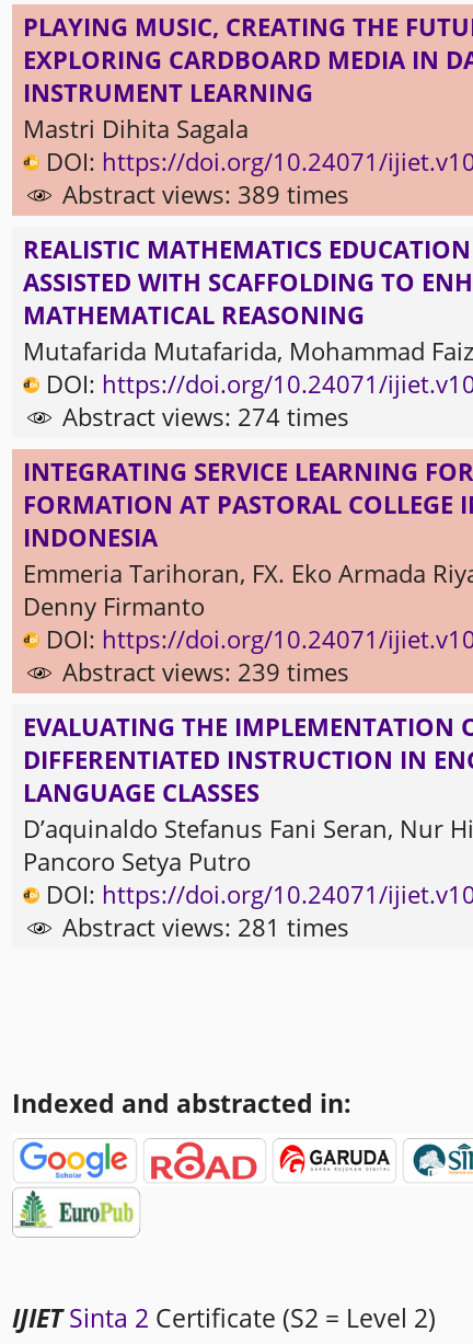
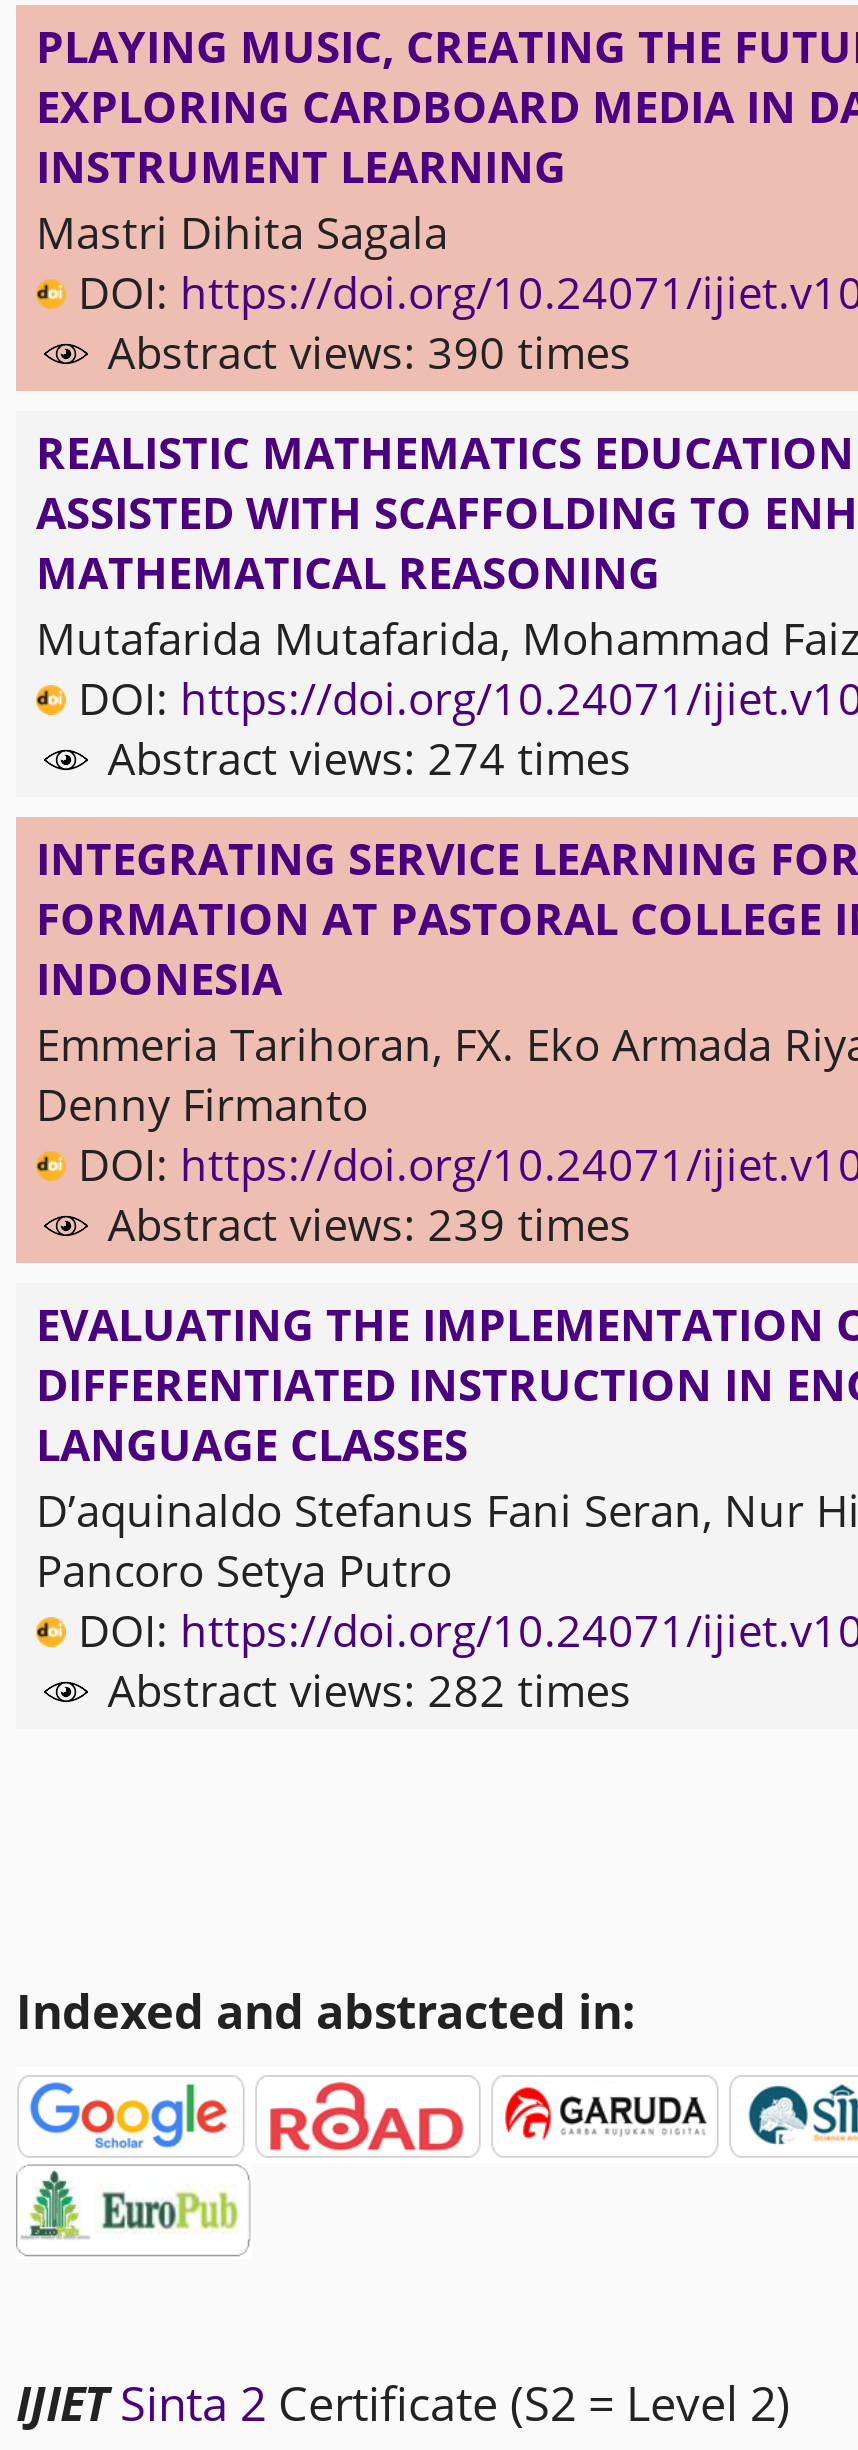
[56,178,349,211] Abstract views: 389 times -> [95,322,631,382] Abstract views: 390 times
[56,911,349,943] Abstract views: 281 times -> [95,1660,631,1720] Abstract views: 282 times

